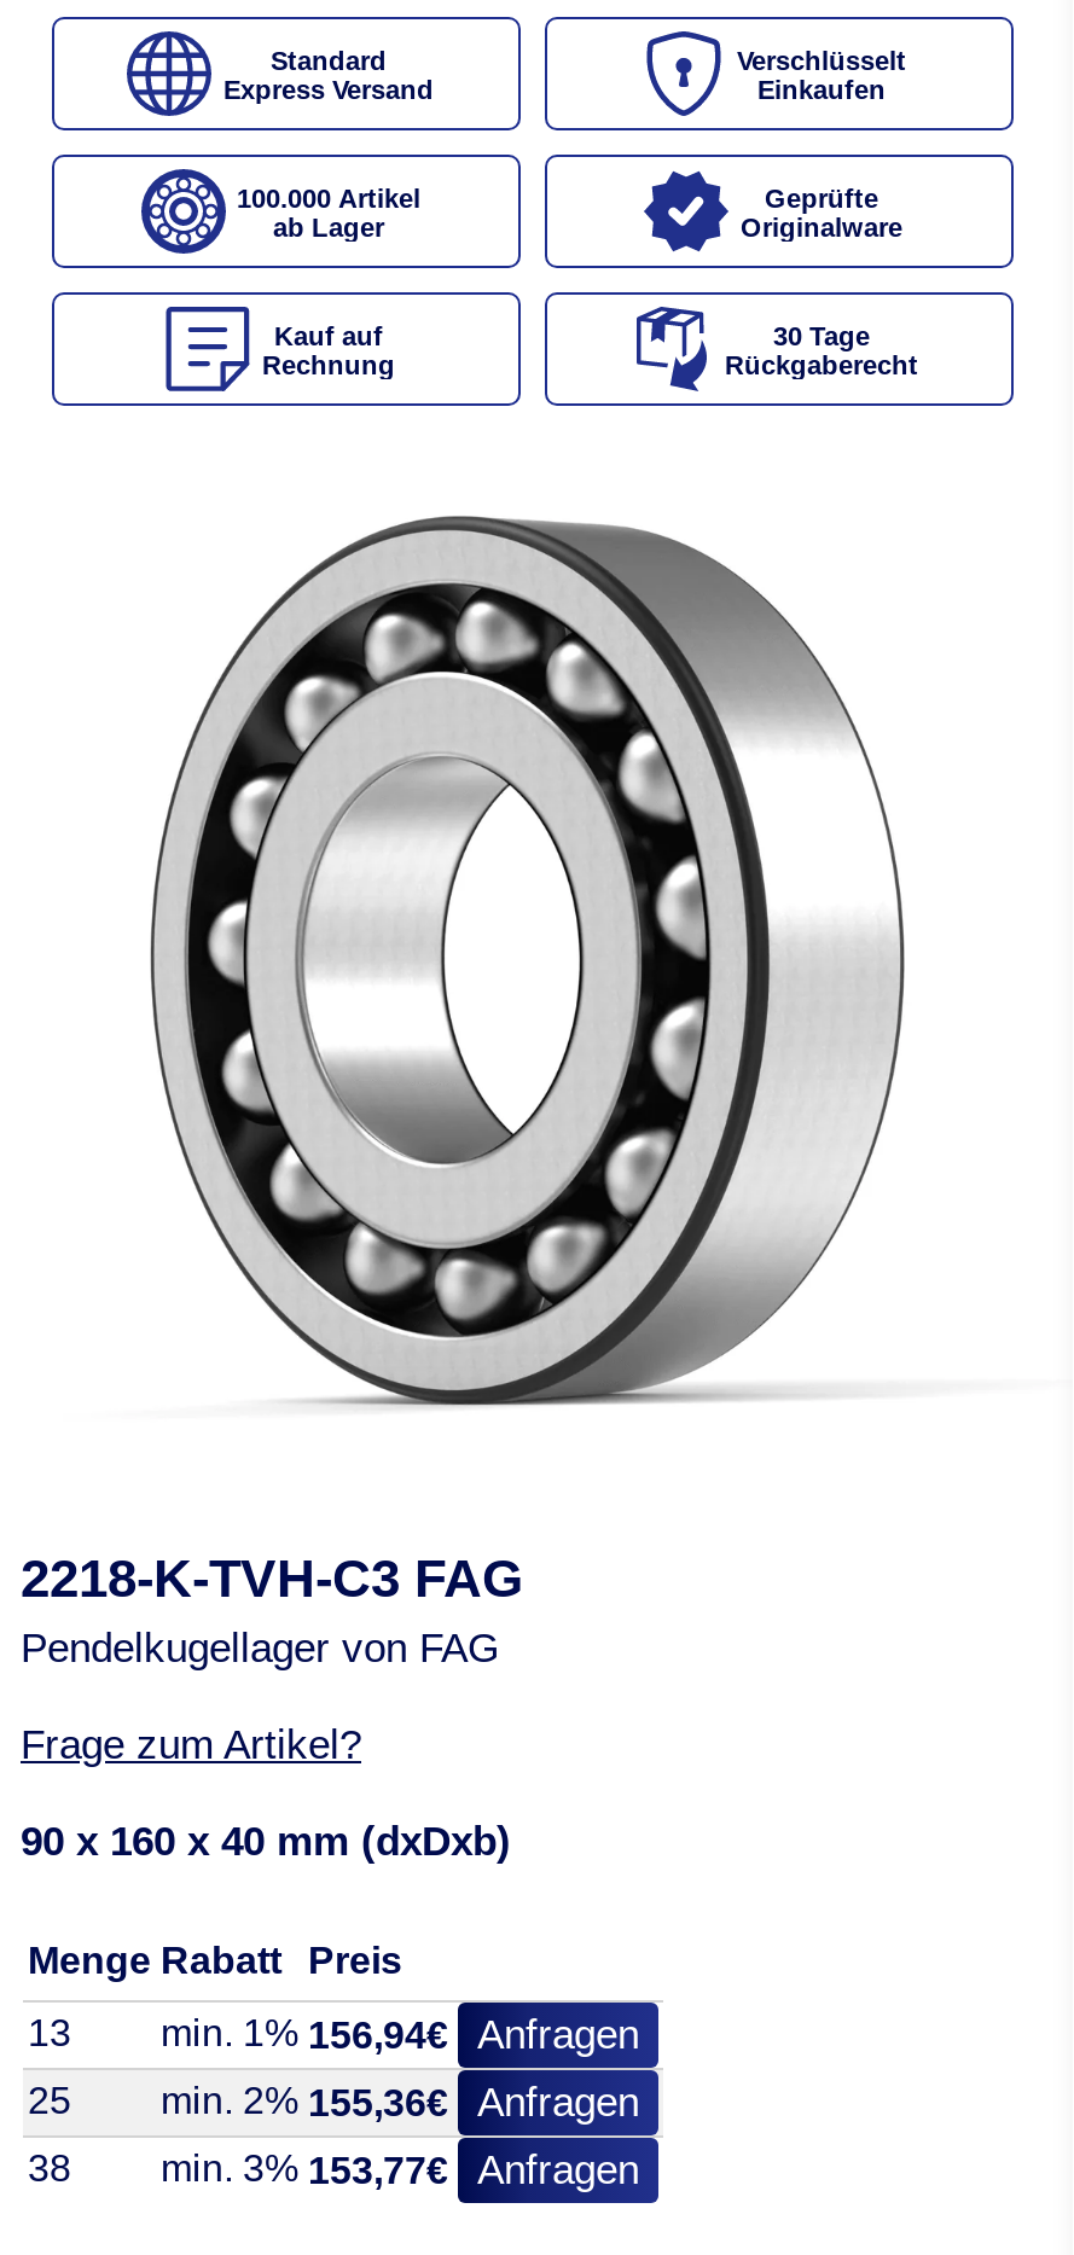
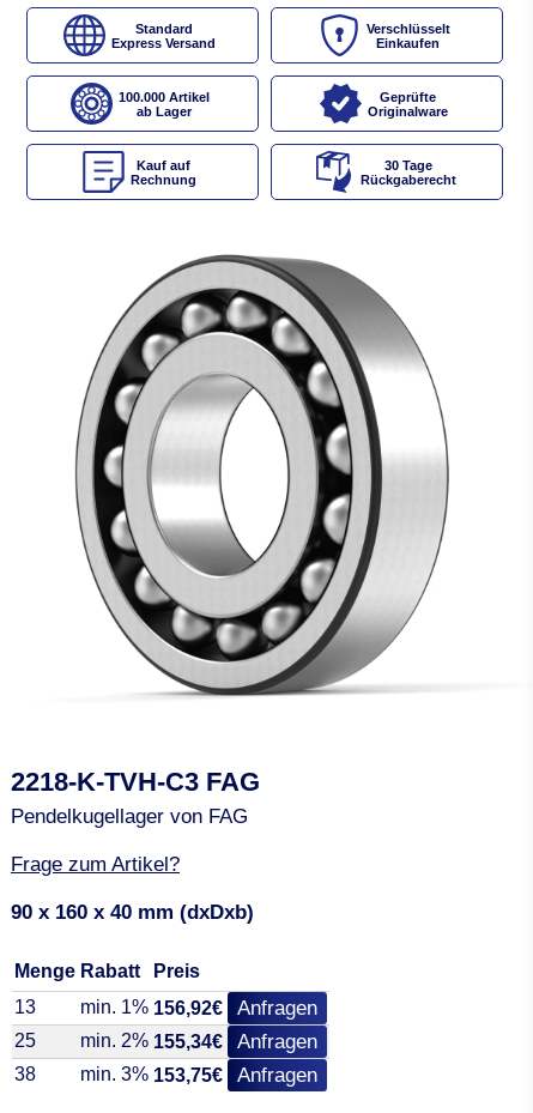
[161,2013,639,2059] min. 1% 156,94€ Anfragen -> [80,997,317,1020] min. 1% 156,92€ Anfragen
[161,2081,639,2127] min. 2% 155,36€ Anfragen -> [80,1031,317,1054] min. 2% 155,34€ Anfragen
[161,2148,639,2194] min. 3% 153,77€ Anfragen -> [80,1064,317,1087] min. 3% 153,75€ Anfragen

